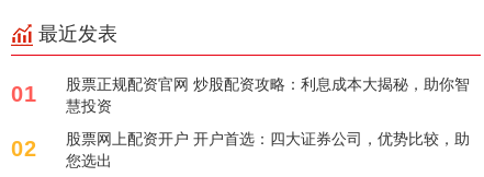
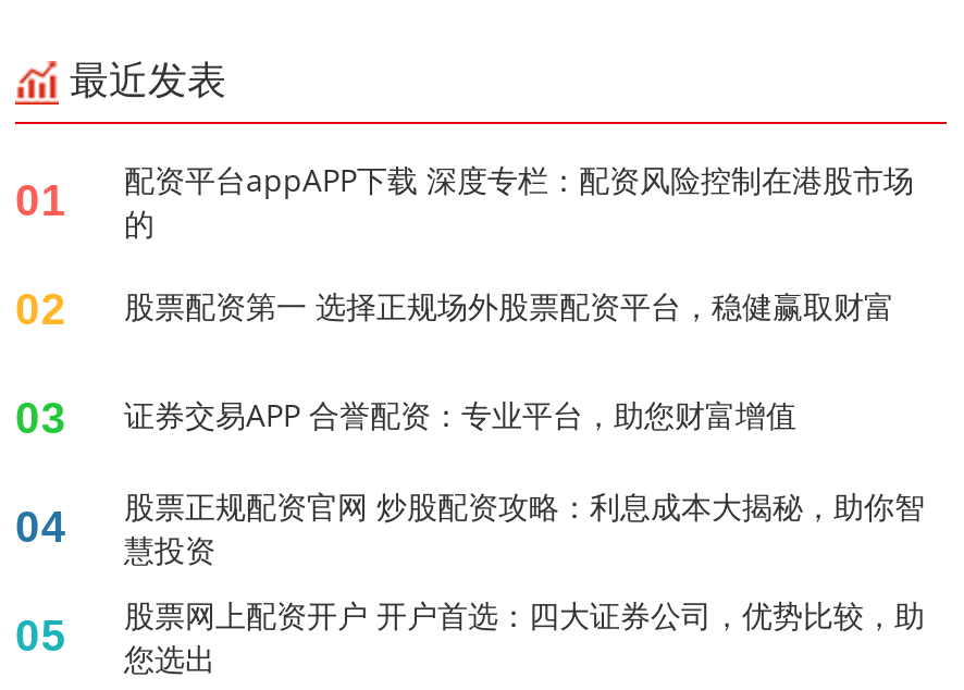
none -> [15,159,914,550] 配资平台appAPP下载 深度专栏：配资风险控制在港股市场 | 的 | 02 | 股票配资第一 选择正规场外股票配资平台，稳健赢取财富 | 03 | 证券交易APP 合誉配资：专业平台，助您财富增值 | 04
[11,128,470,170] 02 股票网上配资开户 开户首选：四大证券公司，优势比较，助 您选出 -> [15,594,925,679] 05 股票网上配资开户 开户首选：四大证券公司，优势比较，助 您选出

